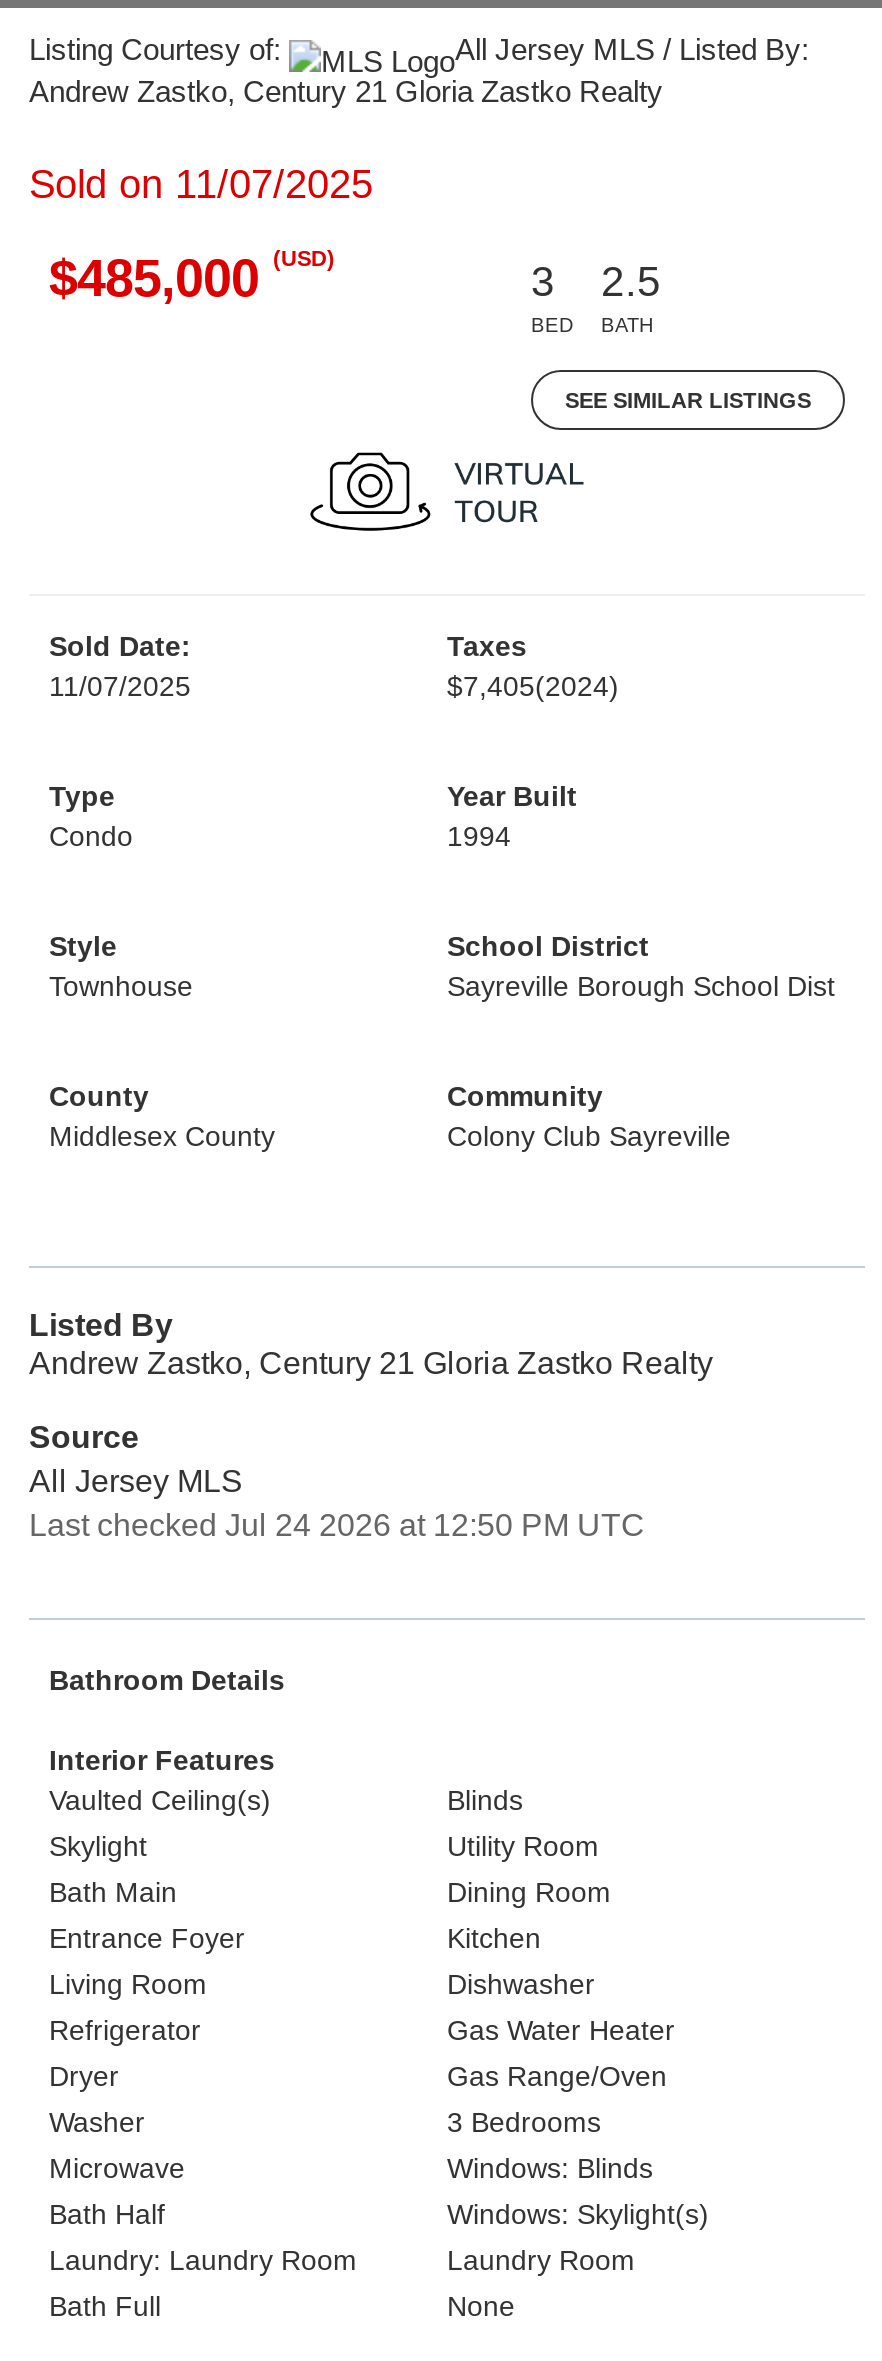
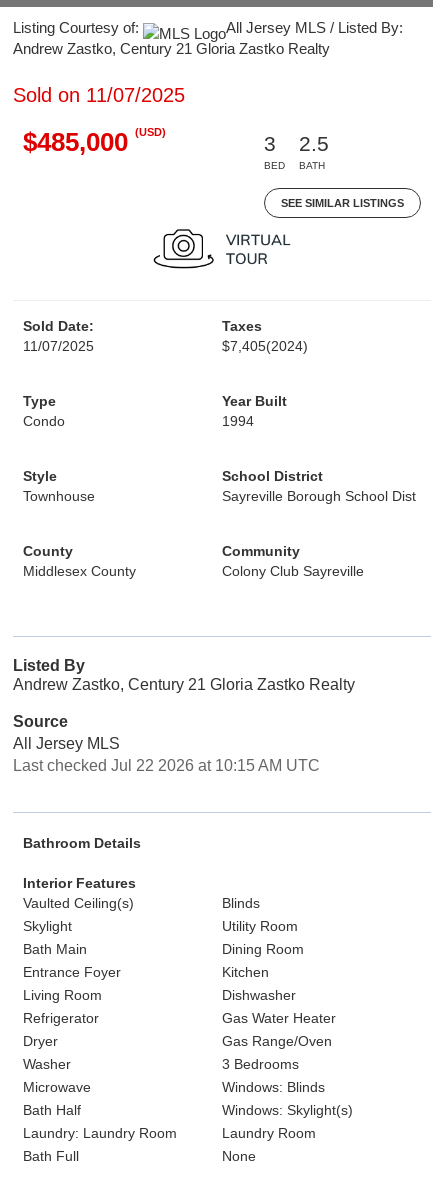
[29,1508,645,1542] Last checked Jul 24 2026 at 12:50 PM UTC -> [13,757,320,774] Last checked Jul 22 2026 at 10:15 AM UTC

